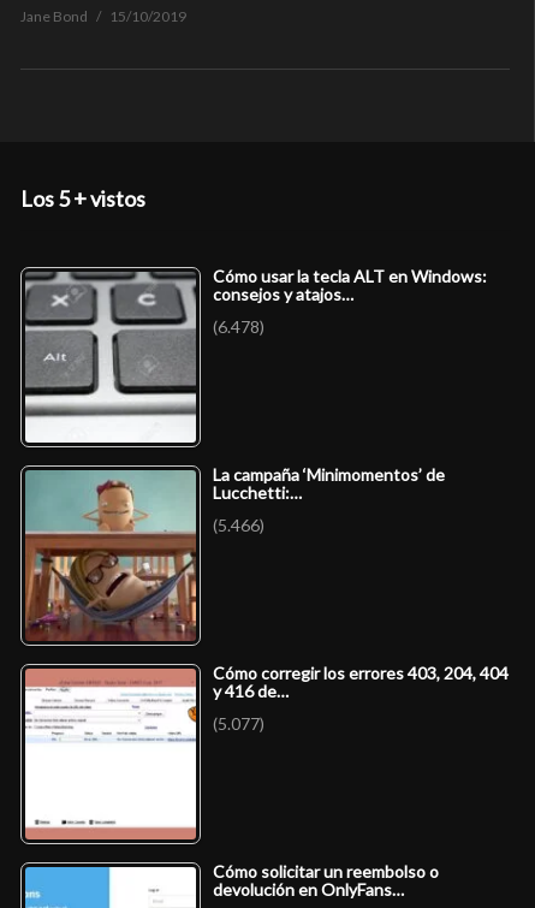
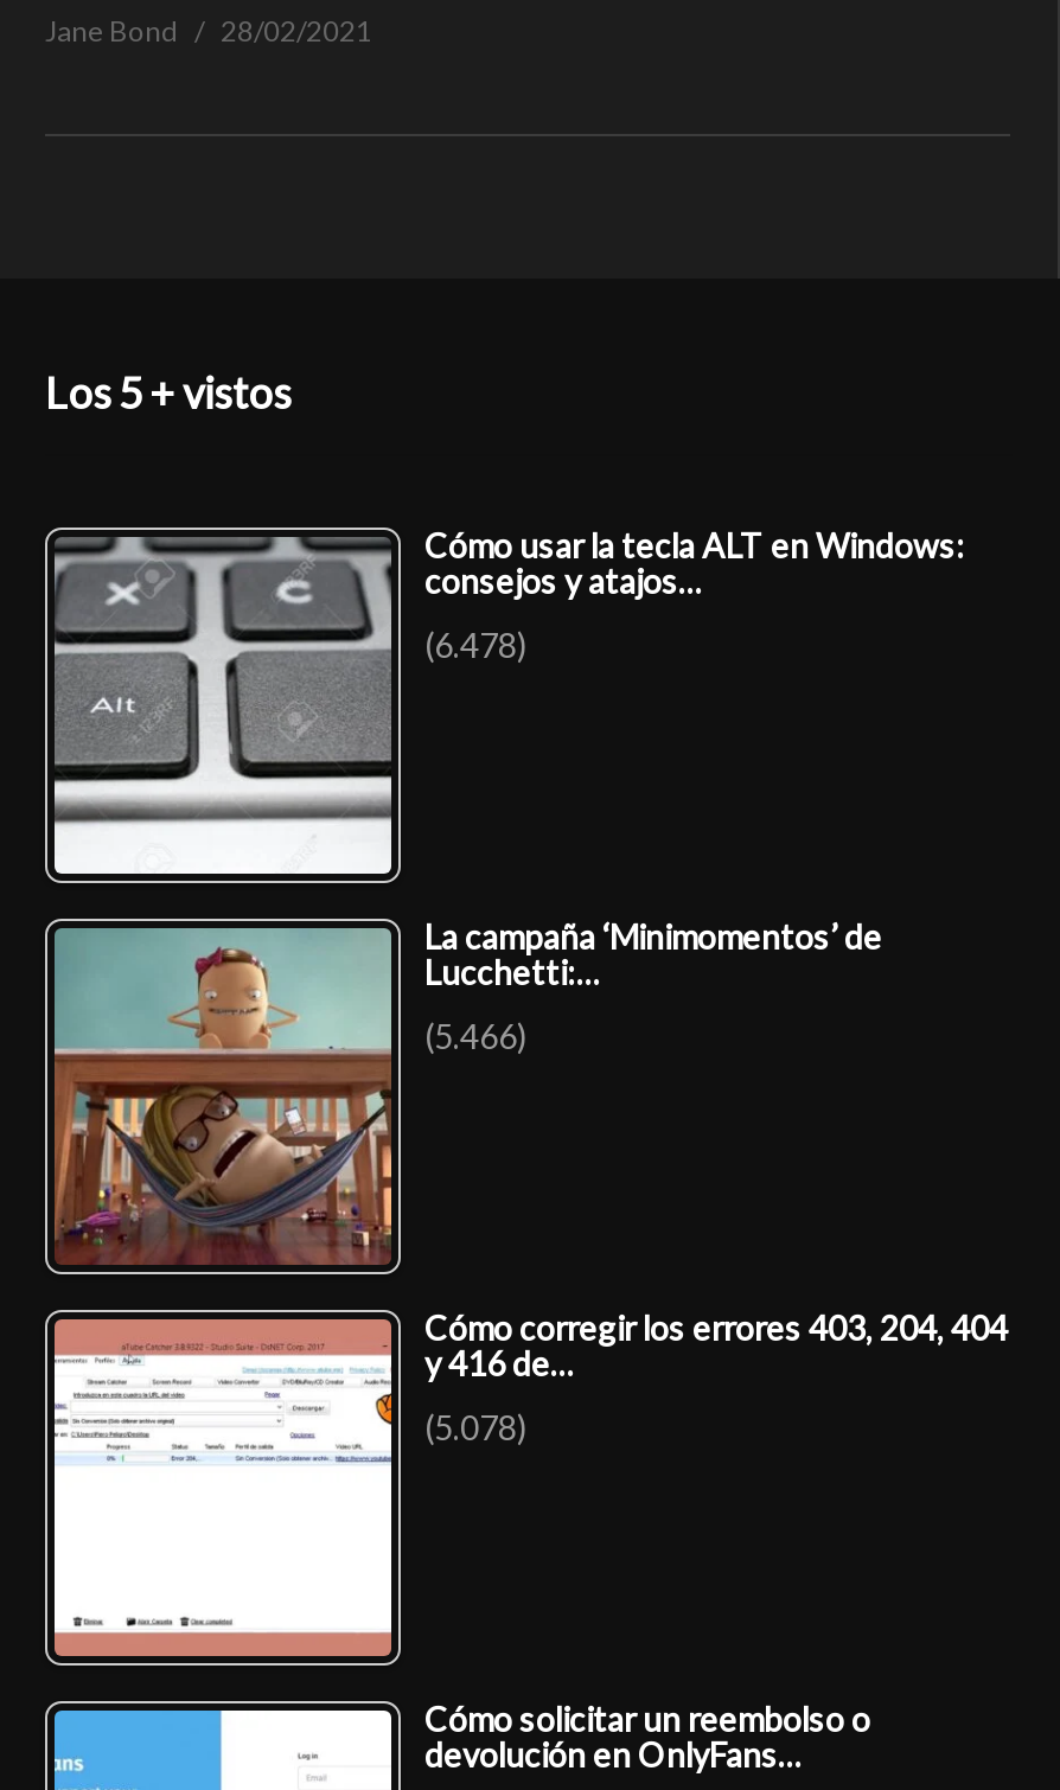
[20,7,186,25] Jane Bond 15/10/2019 -> [45,14,372,50] Jane Bond 28/02/2021
[213,714,264,734] (5.077) -> [424,1407,526,1447] (5.078)

